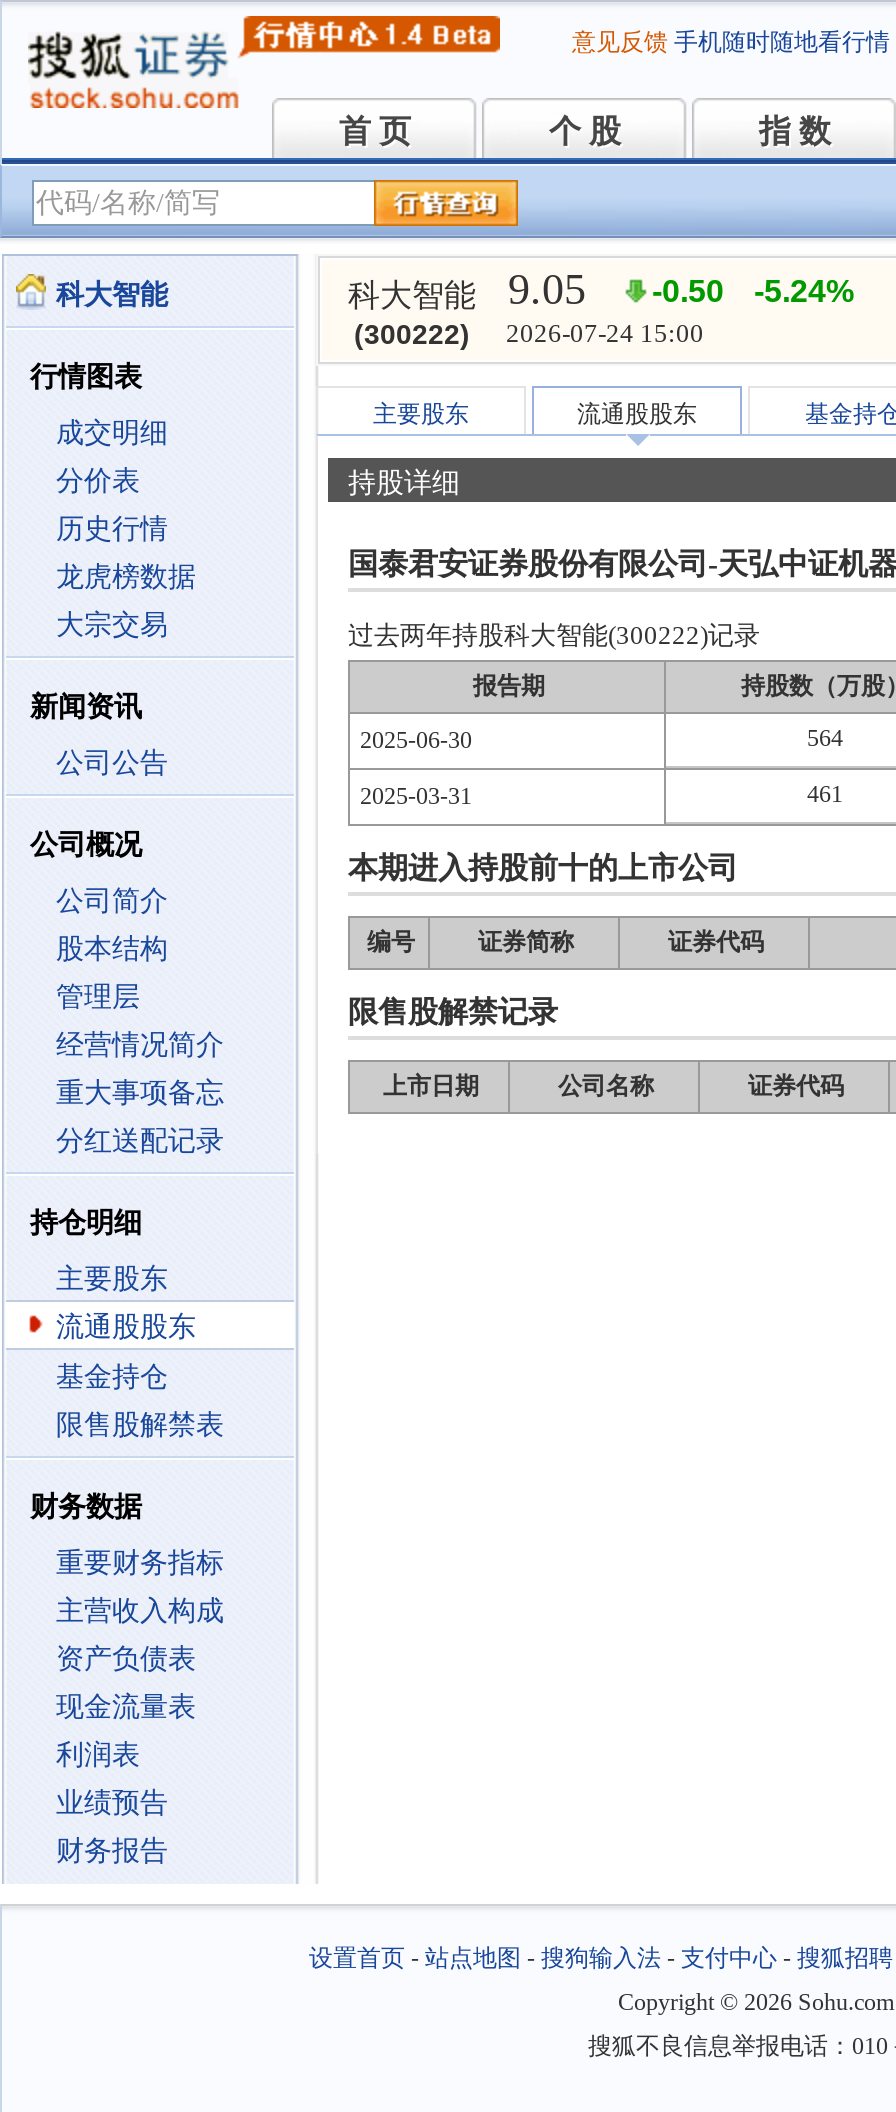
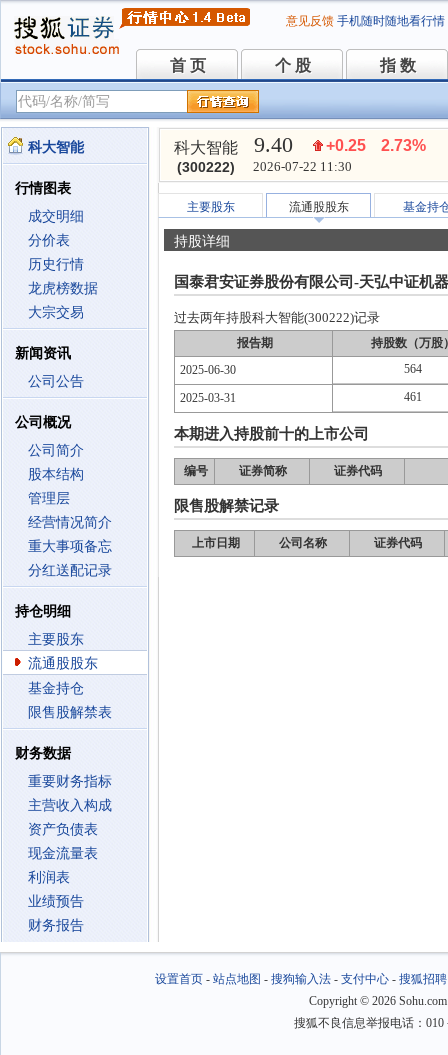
[508,264,586,314] 9.05 -> [254,132,293,157] 9.40
[652,274,724,308] -0.50 -> [326,137,366,154] +0.25
[754,274,854,308] -5.24% -> [381,137,426,154] 2.73%
[354,318,704,350] (300222) 2026-07-24 15:00 -> [177,159,352,175] (300222) 2026-07-22 11:30

